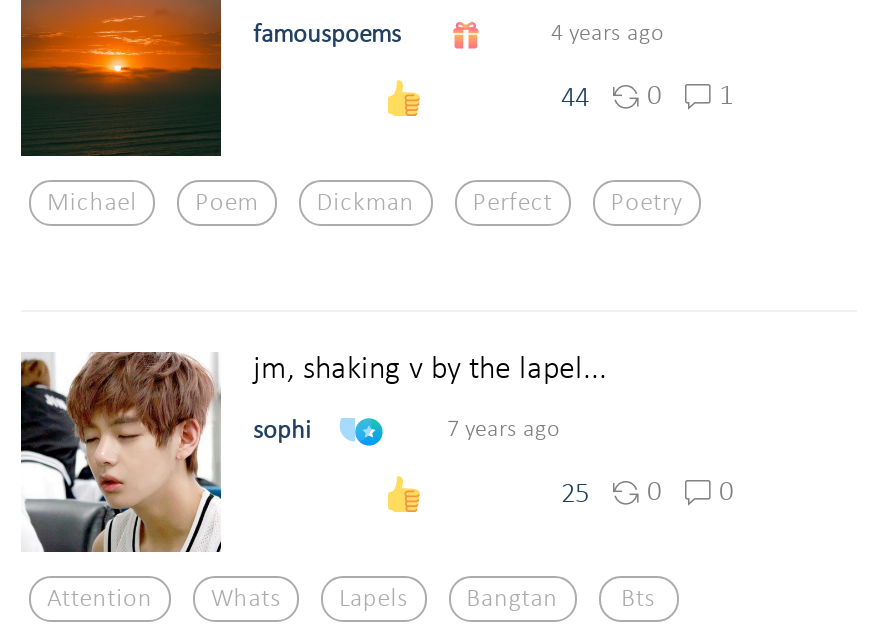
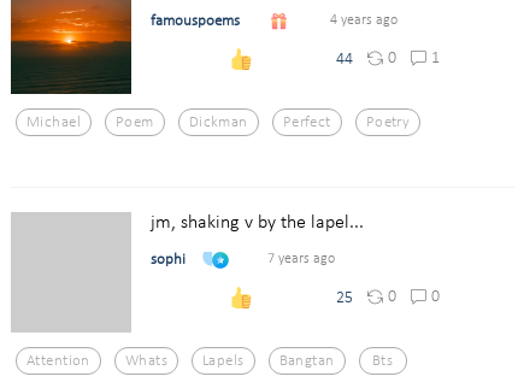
[19,352,223,554] [image] -> none

